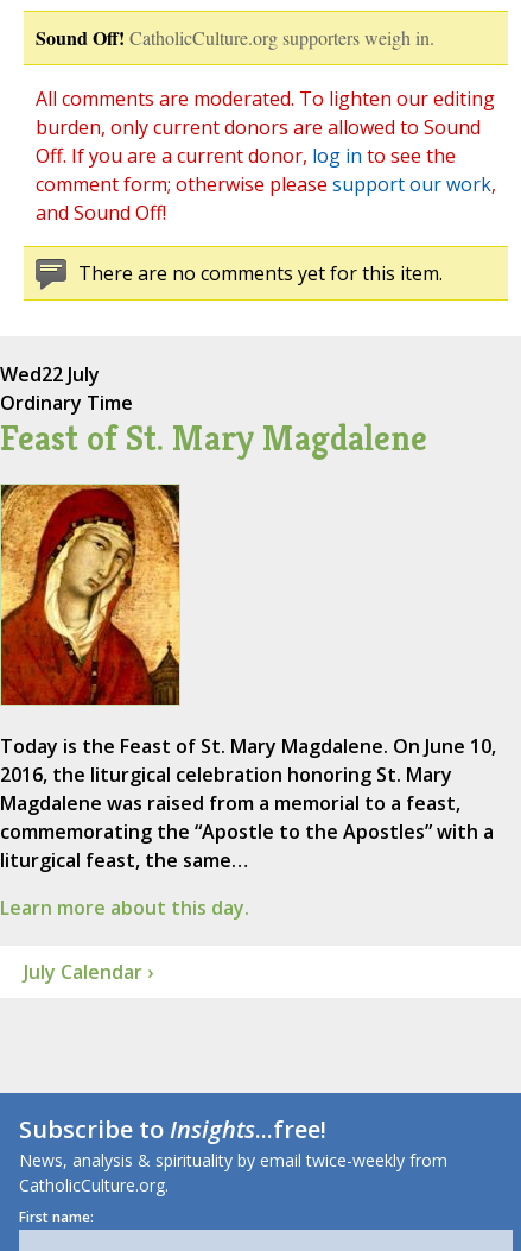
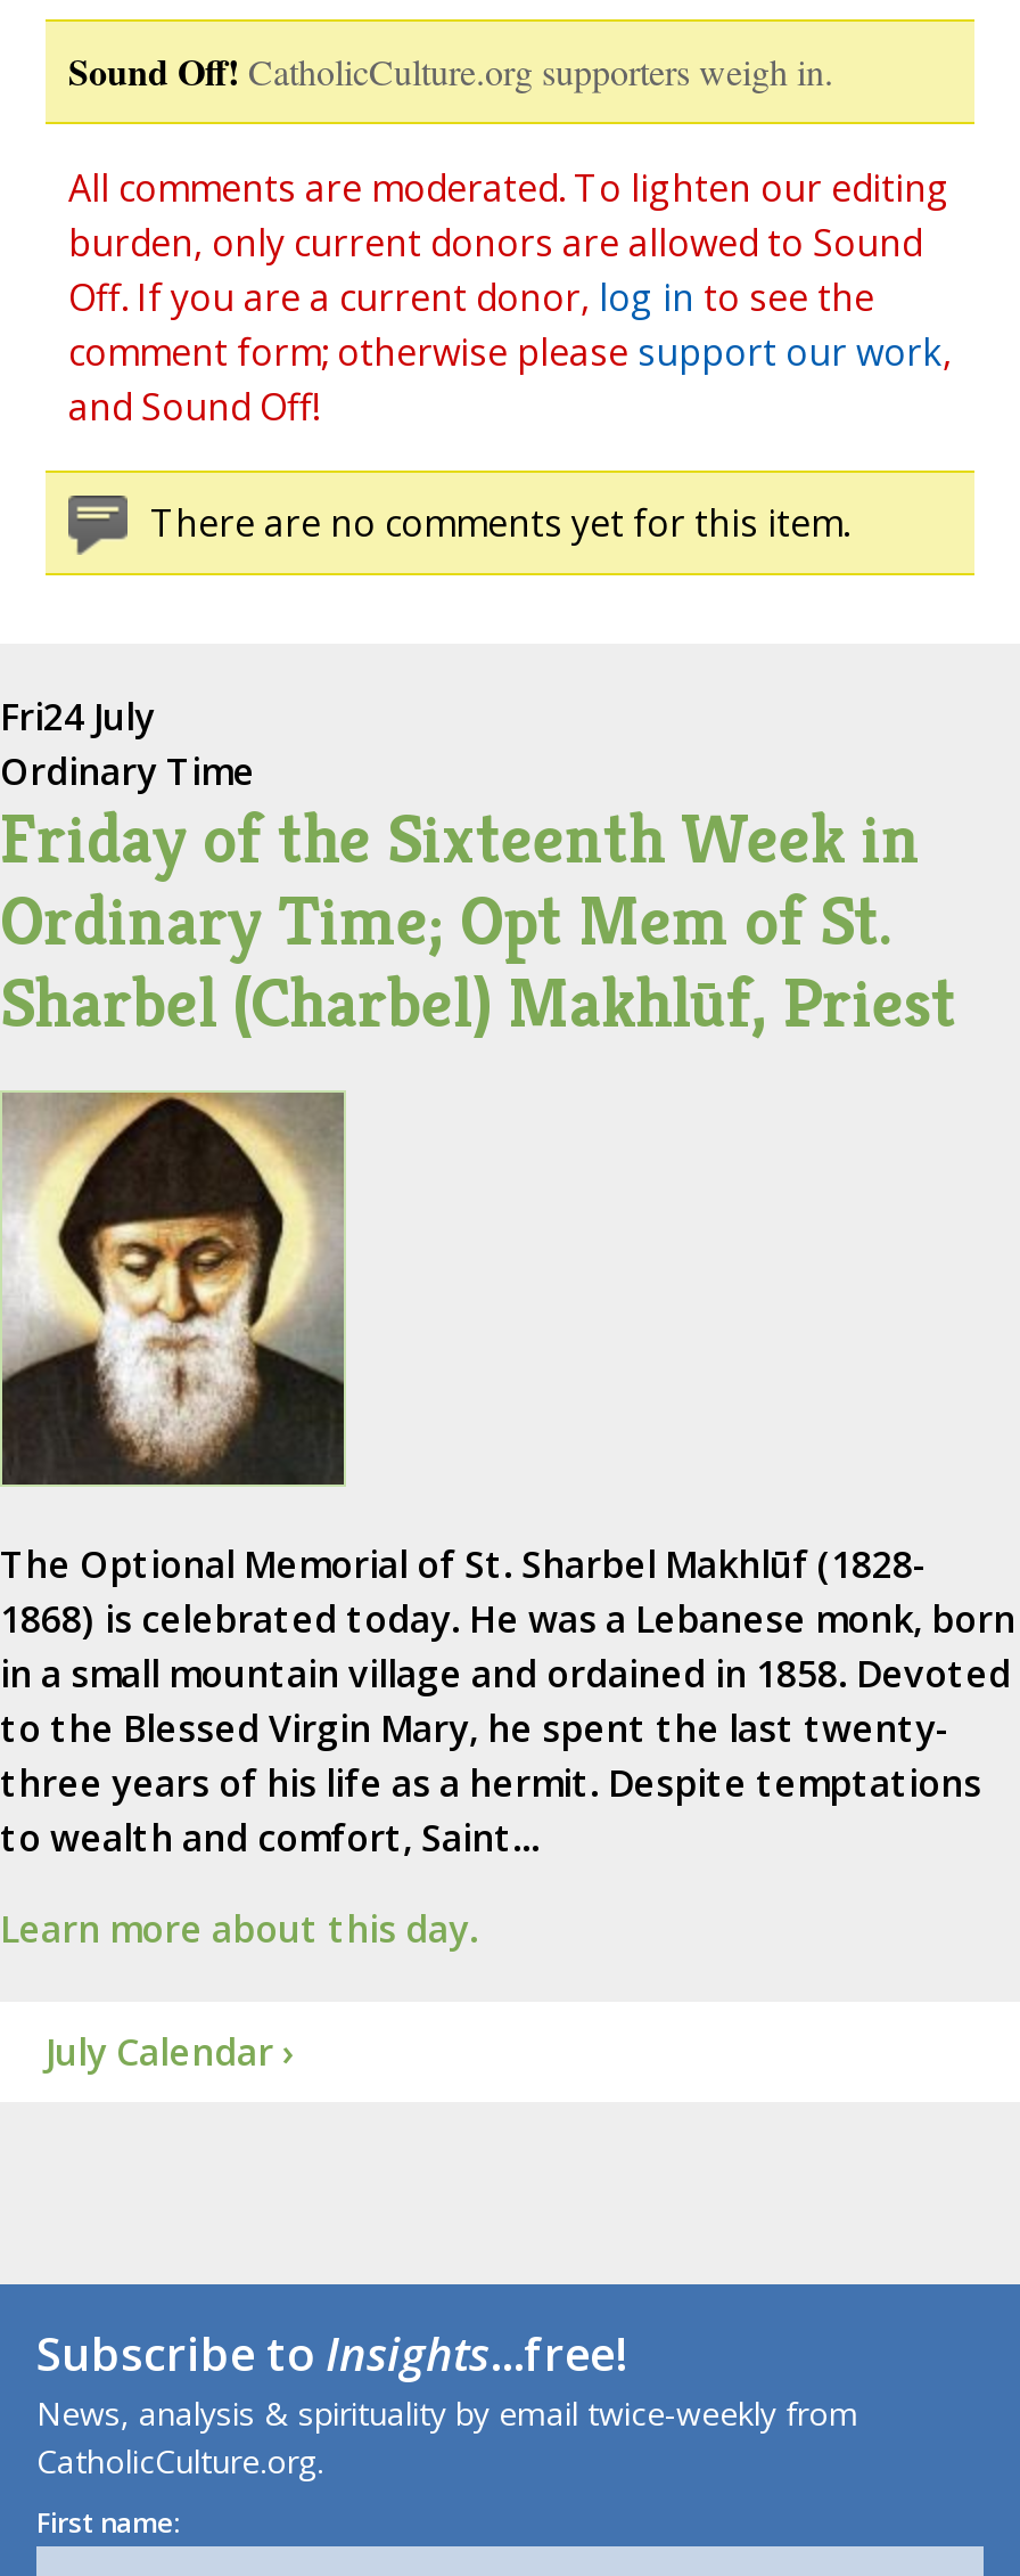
[0,361,100,387] Wed22 July -> [0,692,155,742] Fri24 July
[0,416,427,461] Feast of St. Mary Magdalene -> [0,797,956,1047] Friday of the Sixteenth Week in | Ordinary Time; Opt Mem of St. | Sharbel (Charbel) Makhlūf, Priest
[4,556,180,696] [image] -> [7,1090,346,1389] [image]
[0,733,496,873] Today is the Feast of St. Mary Magdalene. On June 10, | 2016, the liturgical celebration honoring St. Mary | Magdalene was raised from a memorial to a feast, | commemorating the “Apostle to the Apostles” with a | liturgical feast, the same… -> [0,1540,1015,1863] The Optional Memorial of St. Sharbel Makhlūf (1828- | 1868) is celebrated today. He was a Lebanese monk, born | in a small mountain village and ordained in 1858. Devoted | to the Blessed Virgin Mary, he spent the last twenty- | three years of his life as a hermit. Despite temptations | to wealth and comfort, Saint…

